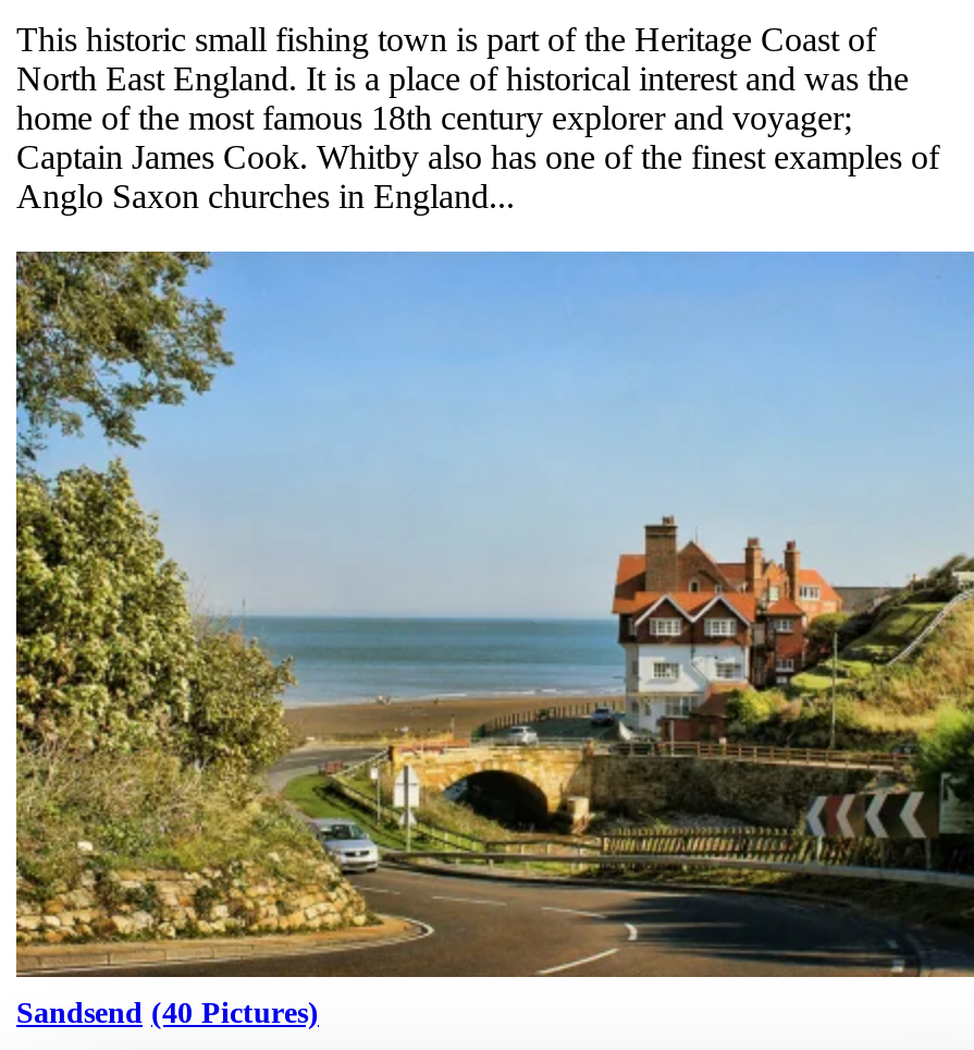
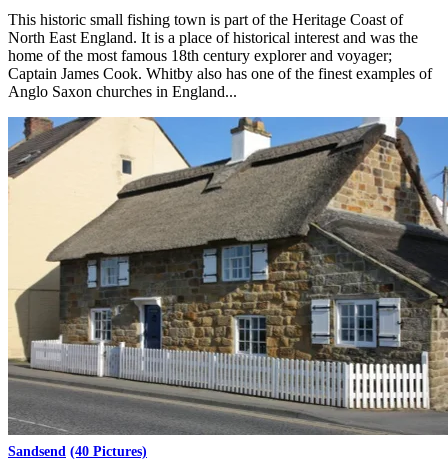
[14,249,967,977] [image] -> [7,116,445,435] [image]

